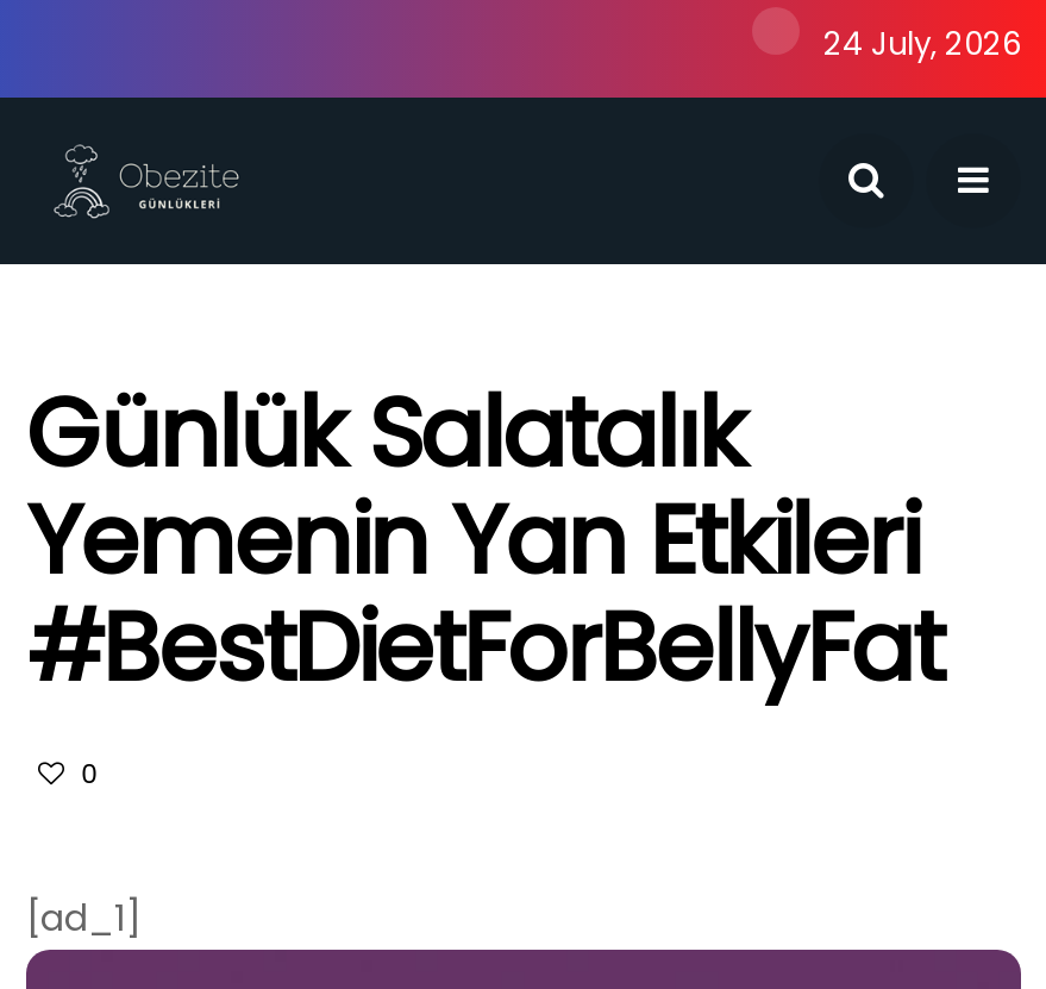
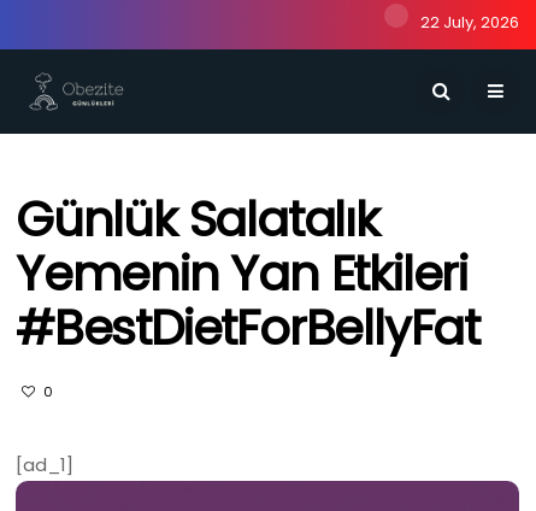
[823,21,1021,67] 24 July, 2026 -> [420,11,519,34] 22 July, 2026

